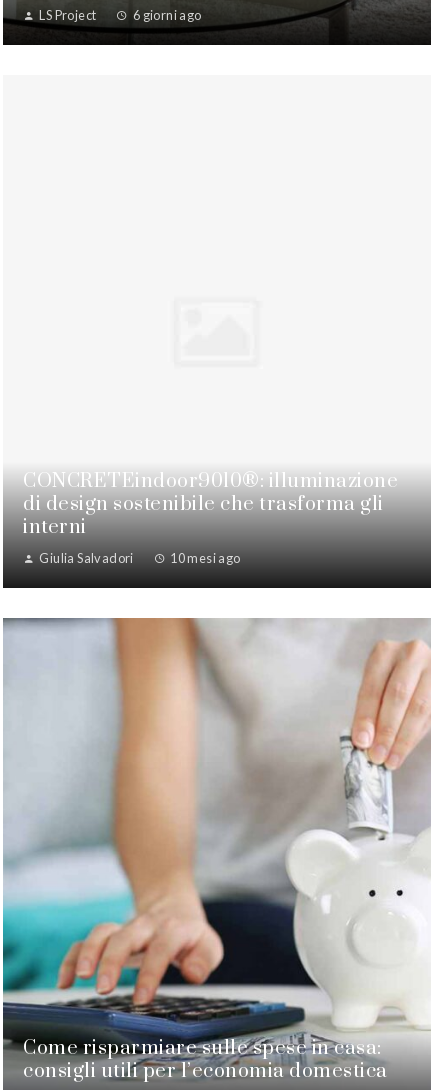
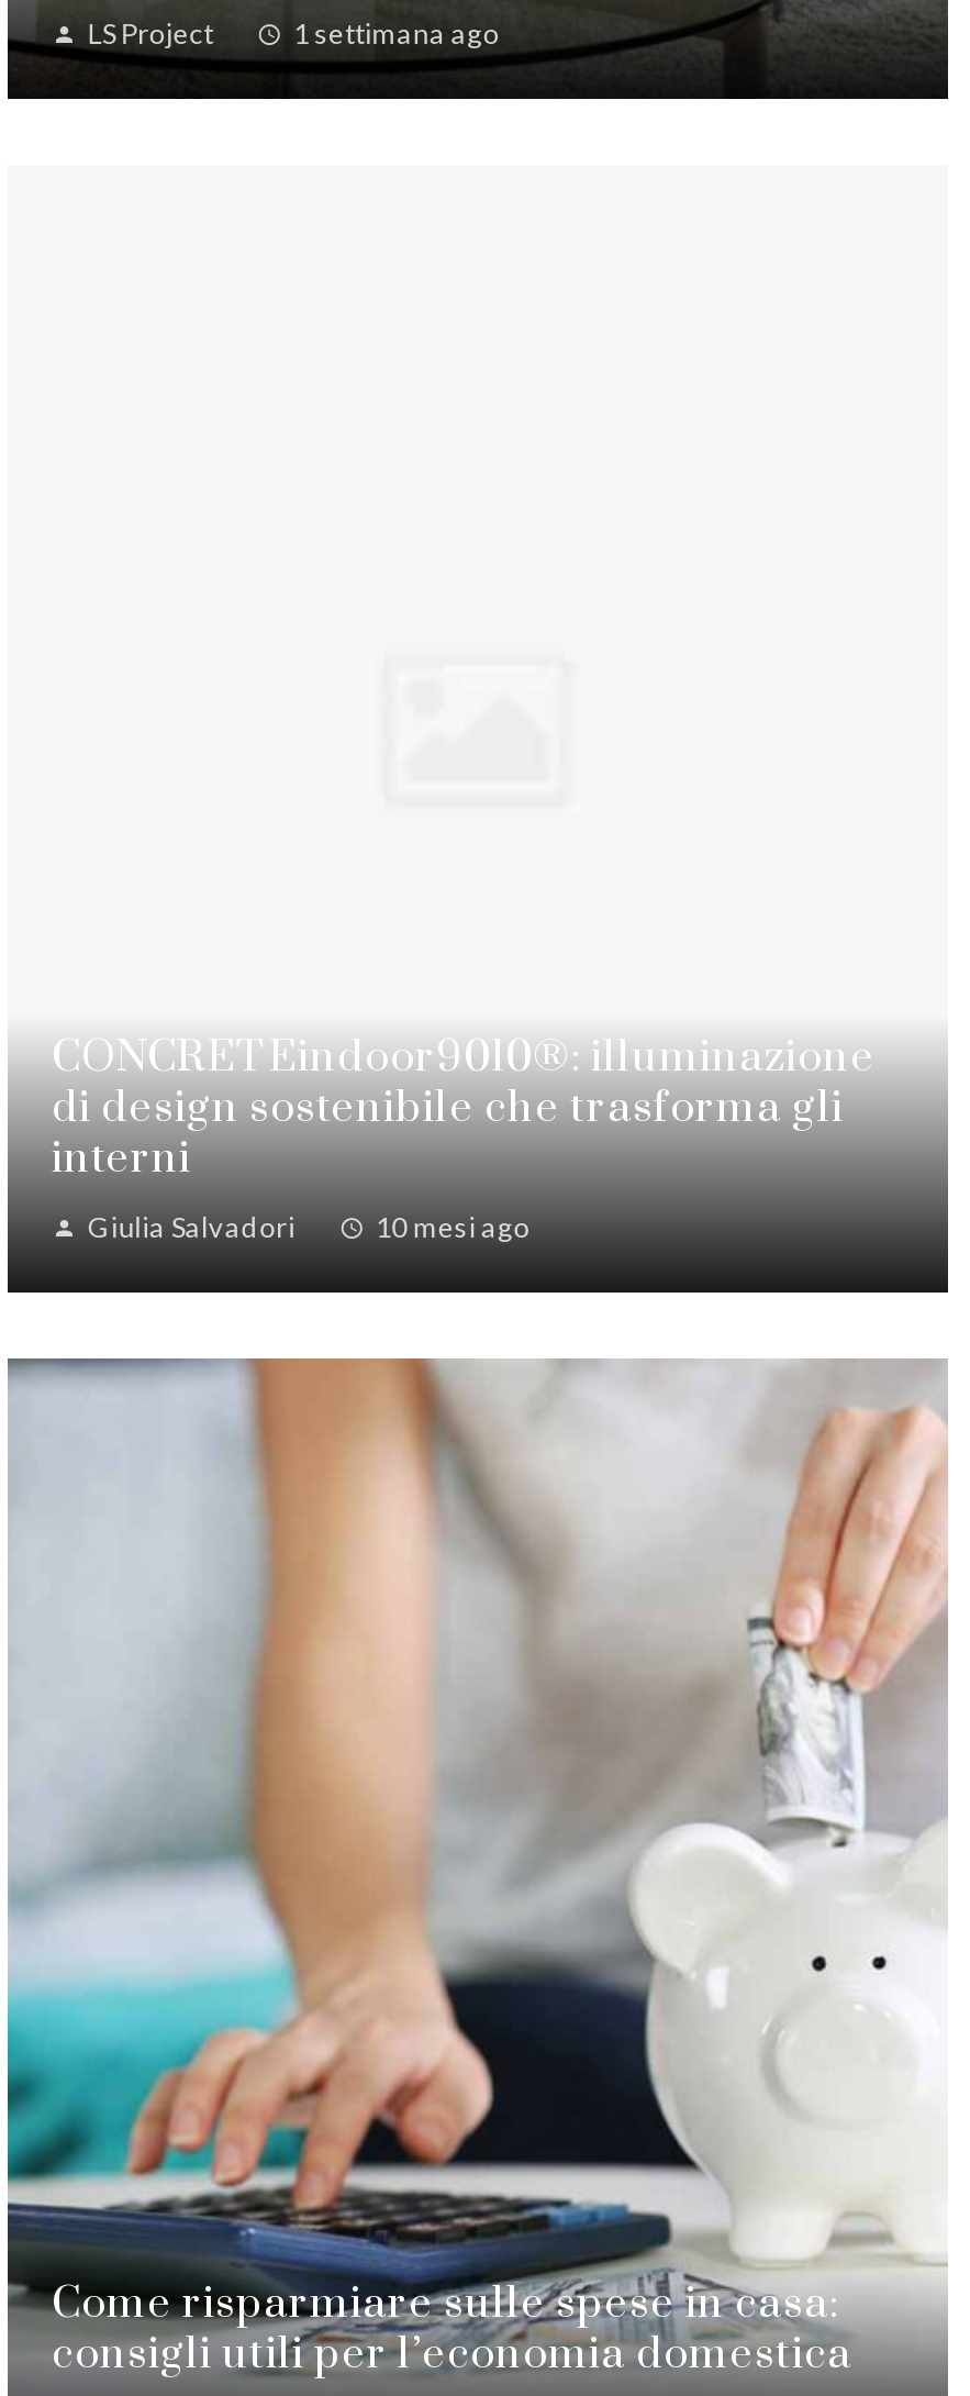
[133,7,202,23] 6 giorni ago -> [293,15,499,50] 1 settimana ago

